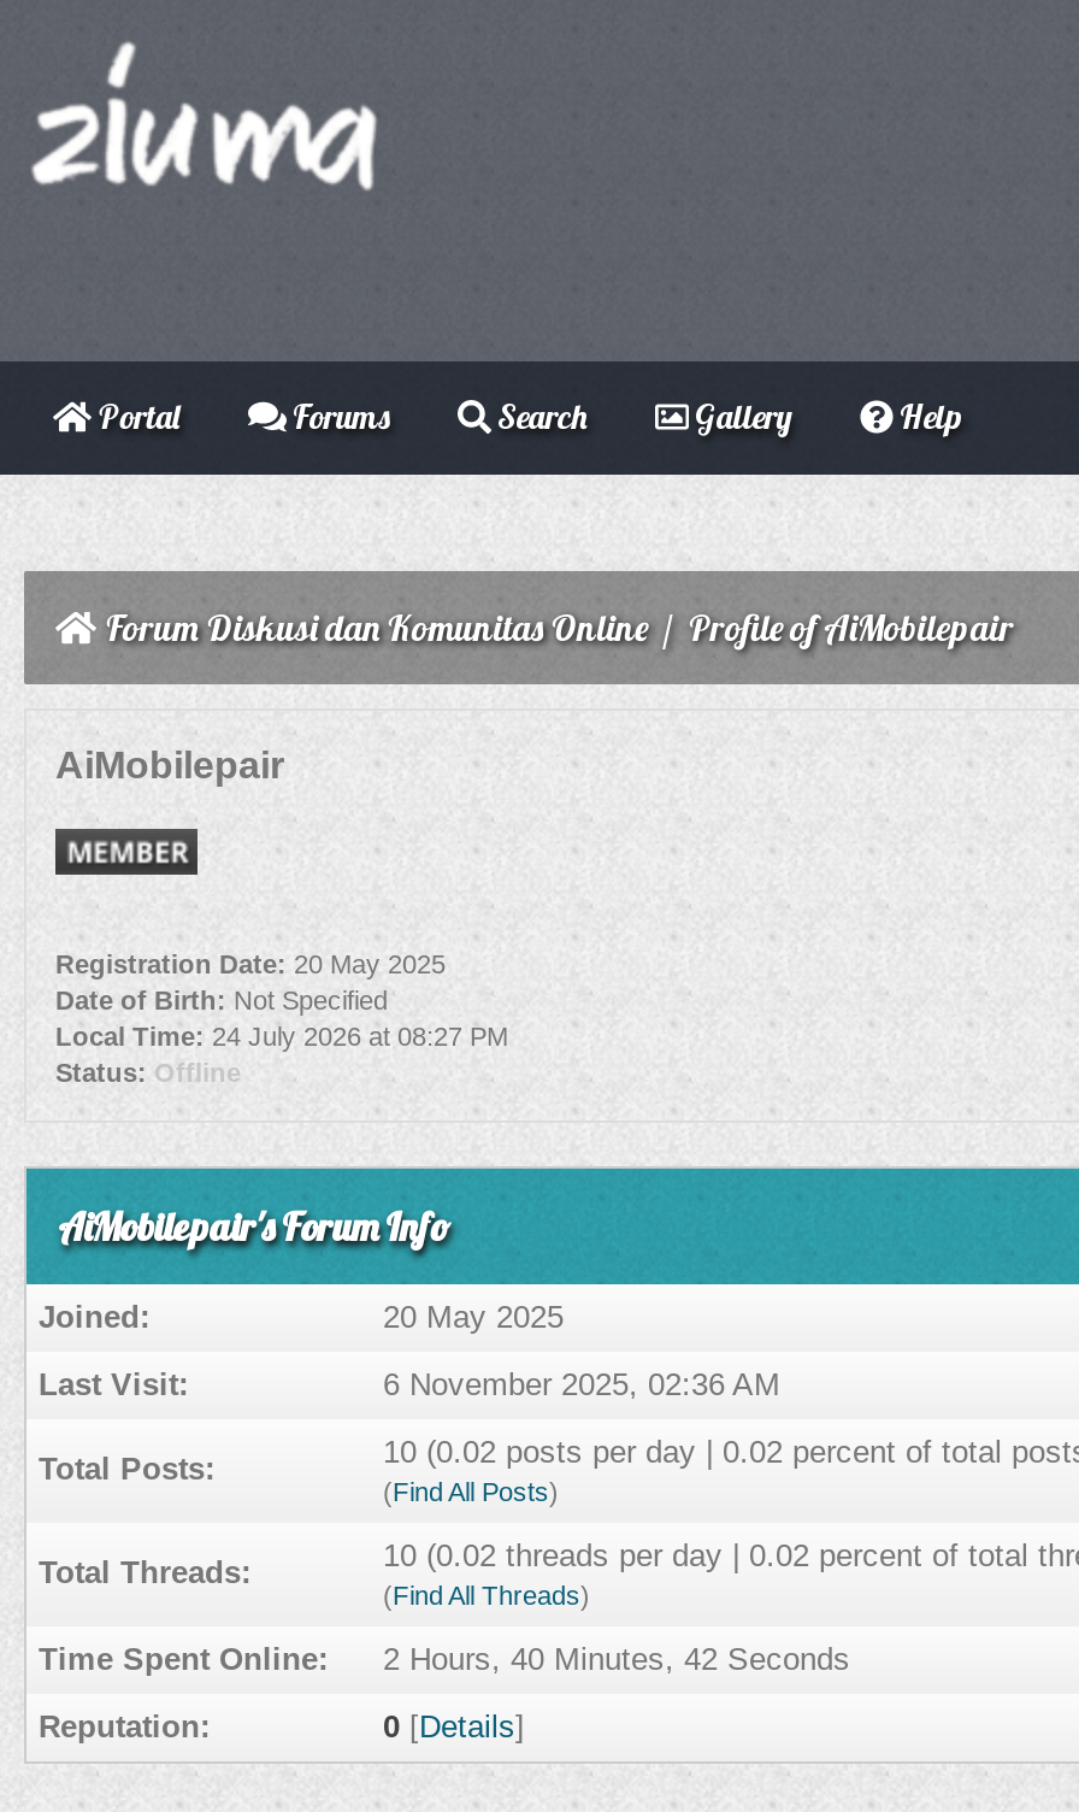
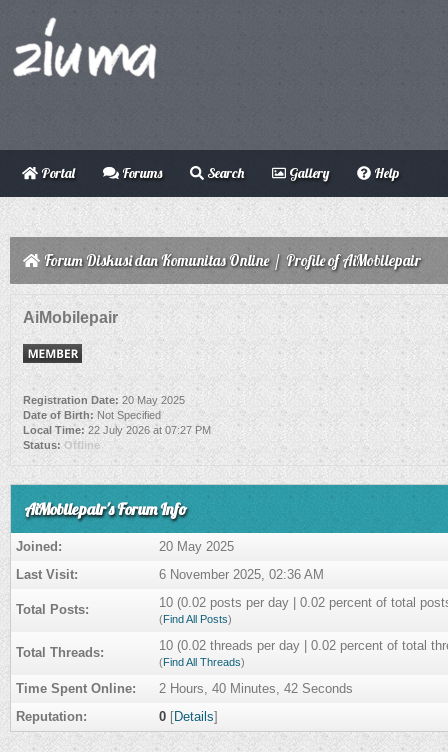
[55,1022,508,1051] Local Time: 24 July 2026 at 08:27 PM -> [23,424,211,436] Local Time: 22 July 2026 at 07:27 PM

